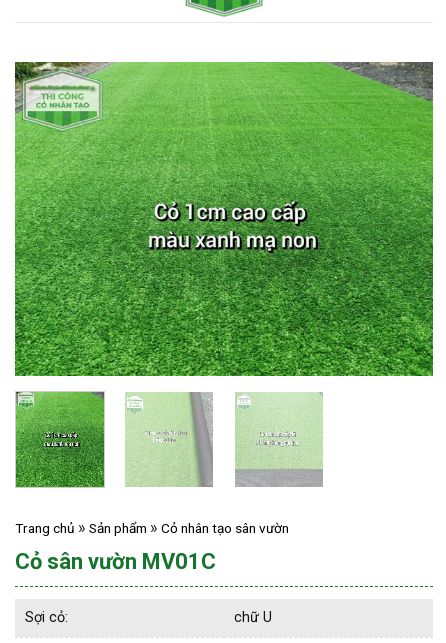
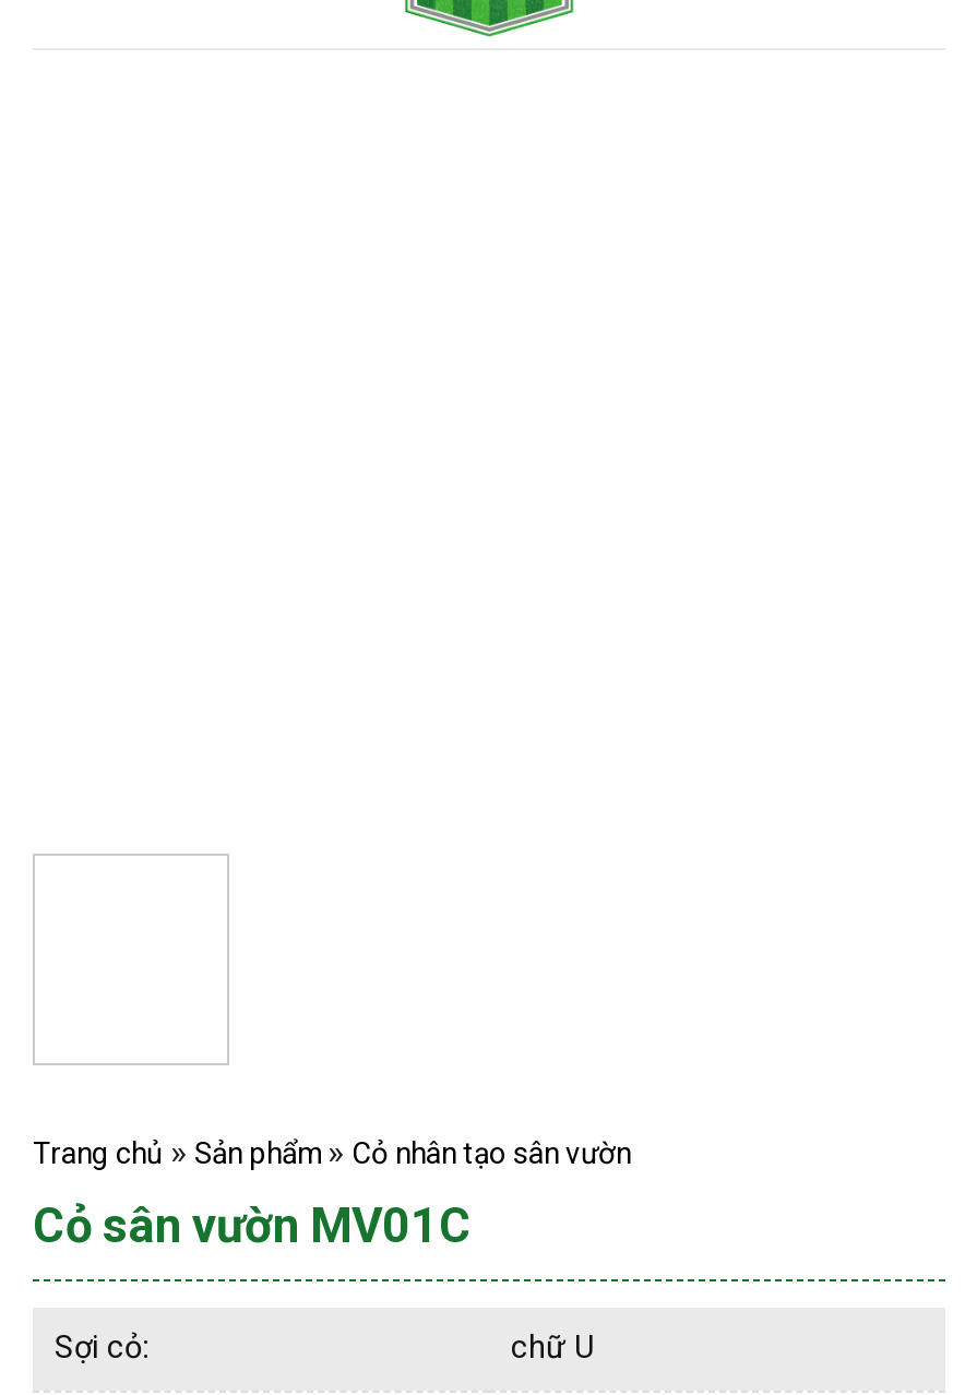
[14,61,434,377] [image] -> none
[15,391,105,488] [image] -> none
[125,391,214,488] [image] -> none
[234,392,324,488] [image] -> none

